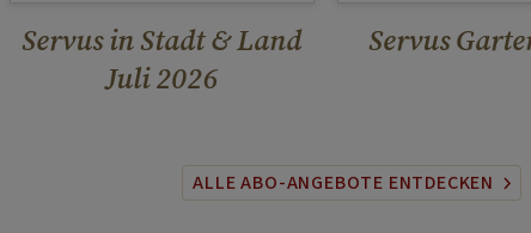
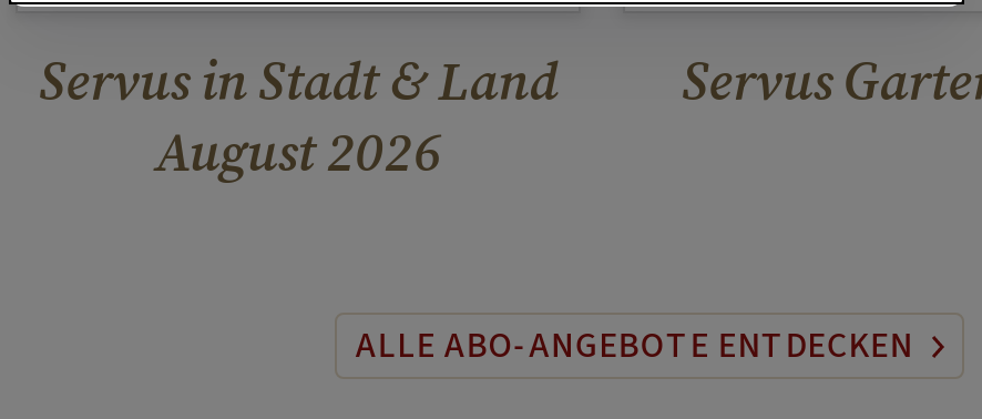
[106,59,218,98] Juli 2026 -> [155,115,441,188] August 2026

